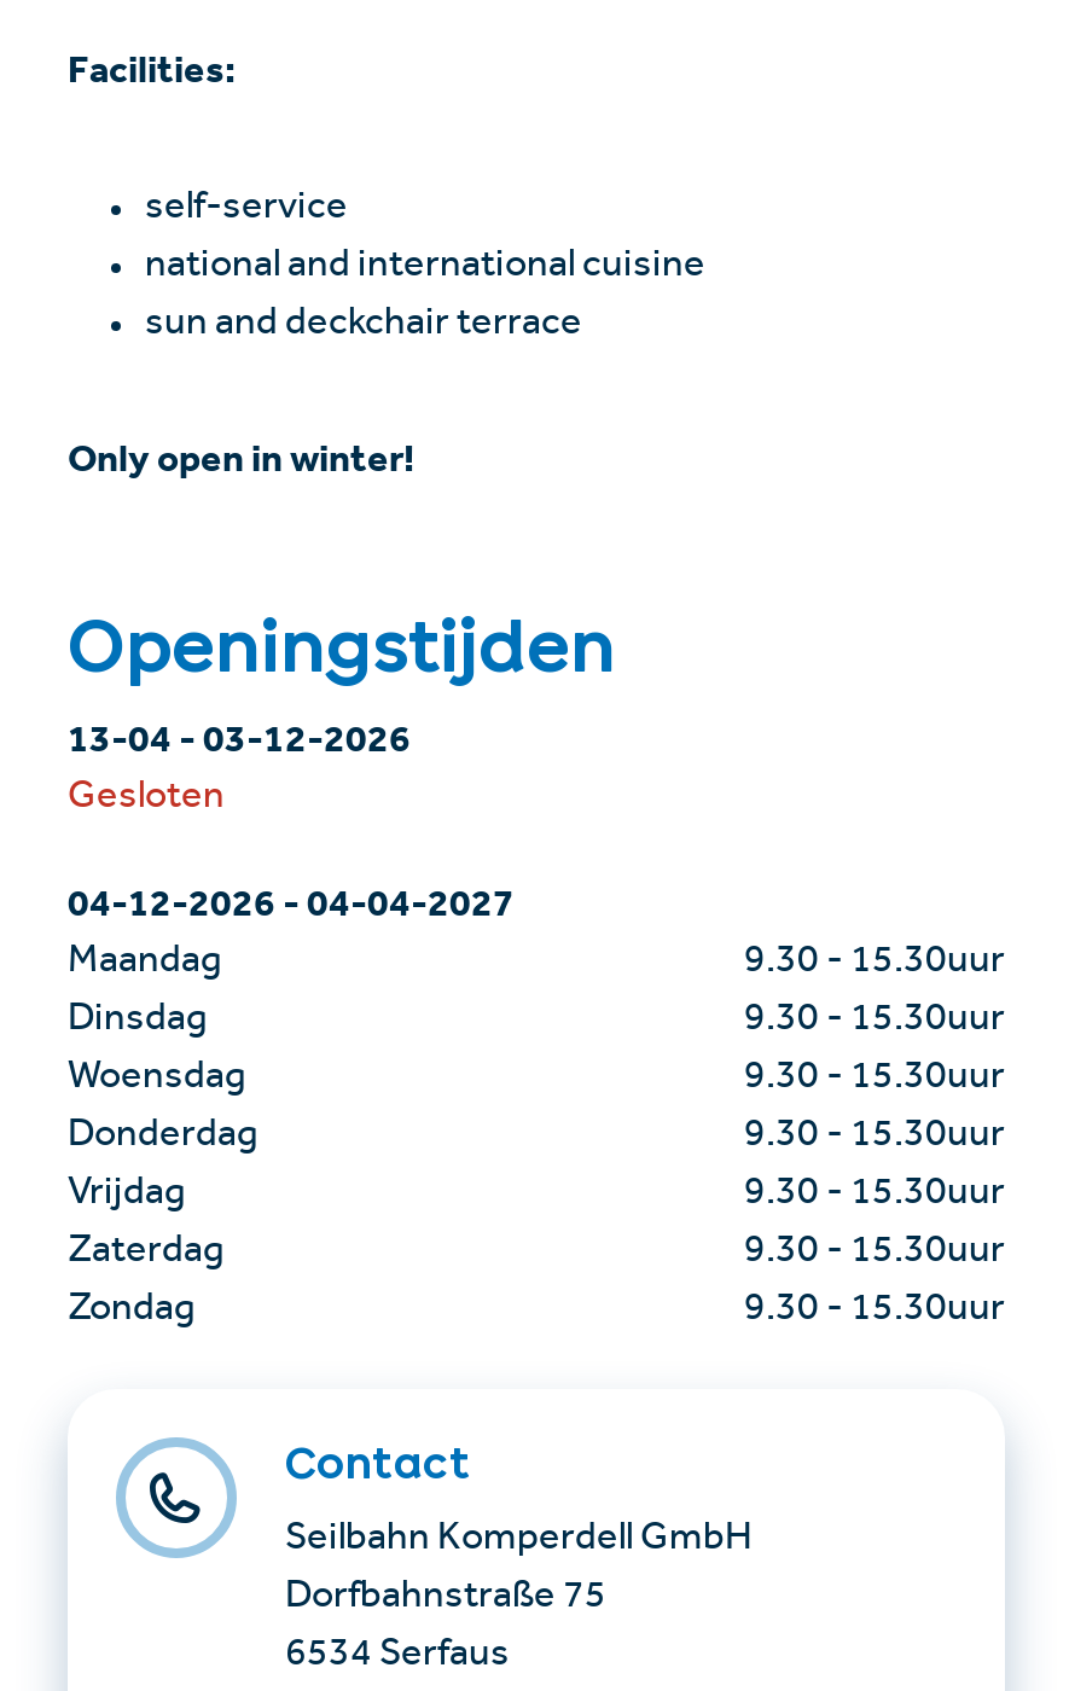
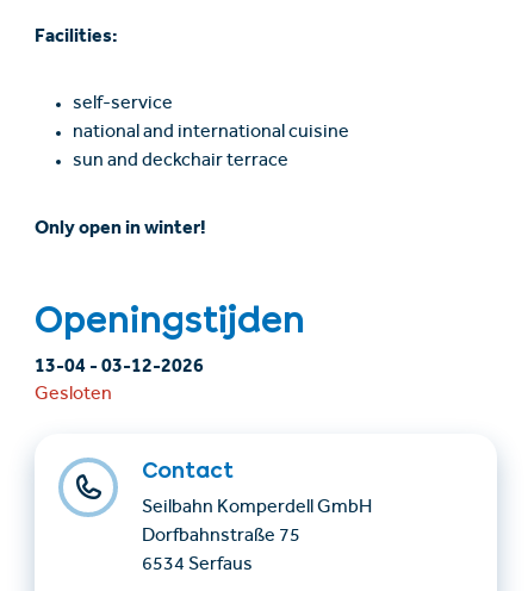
[68,868,1005,1332] 04-12-2026-04-04-2027 | Maandag | 9.30 - 15.30uur | Dinsdag | 9.30 - 15.30uur | Woensdag | 9.30 - 15.30uur | Donderdag | 9.30 - 15.30uur | Vrijdag | 9.30 - 15.30uur | Zaterdag | 9.30 - 15.30uur | Zondag | 9.30 - 15.30uur -> none

